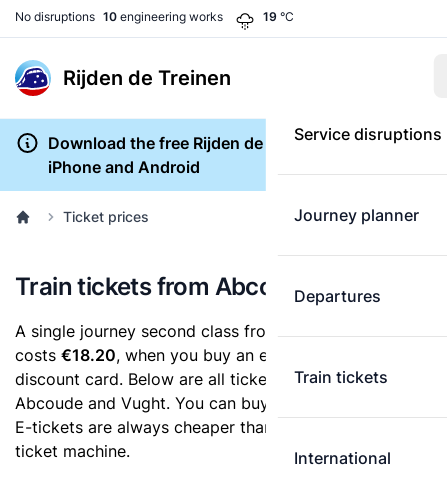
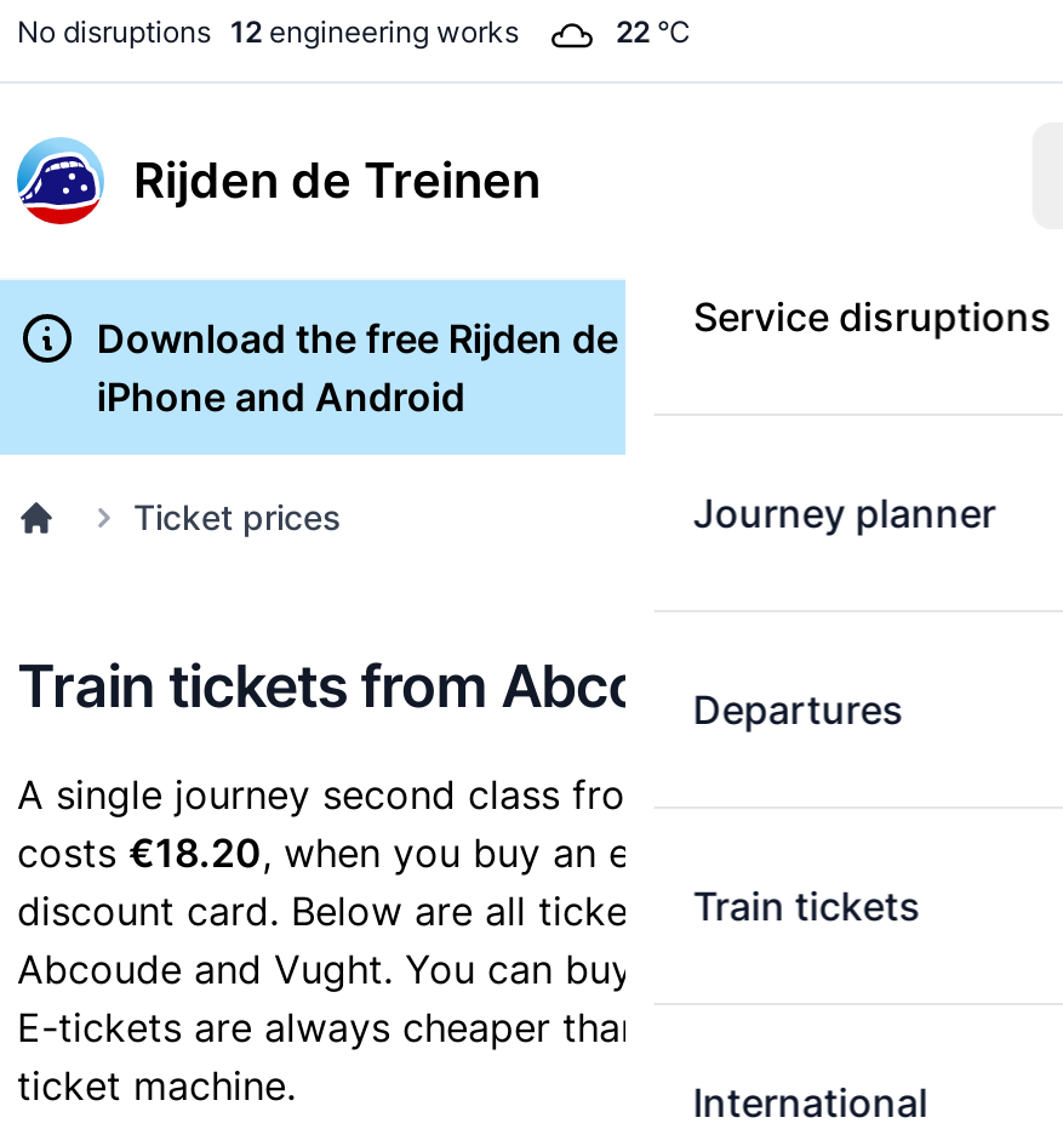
[15,9,223,24] No disruptions 10 engineering works -> [17,13,519,50] No disruptions 12 engineering works
[263,9,294,24] 19 °C -> [616,13,691,50] 22 °C

